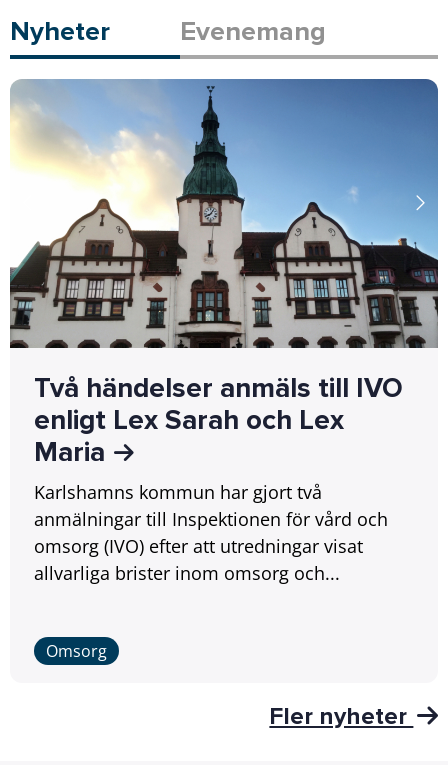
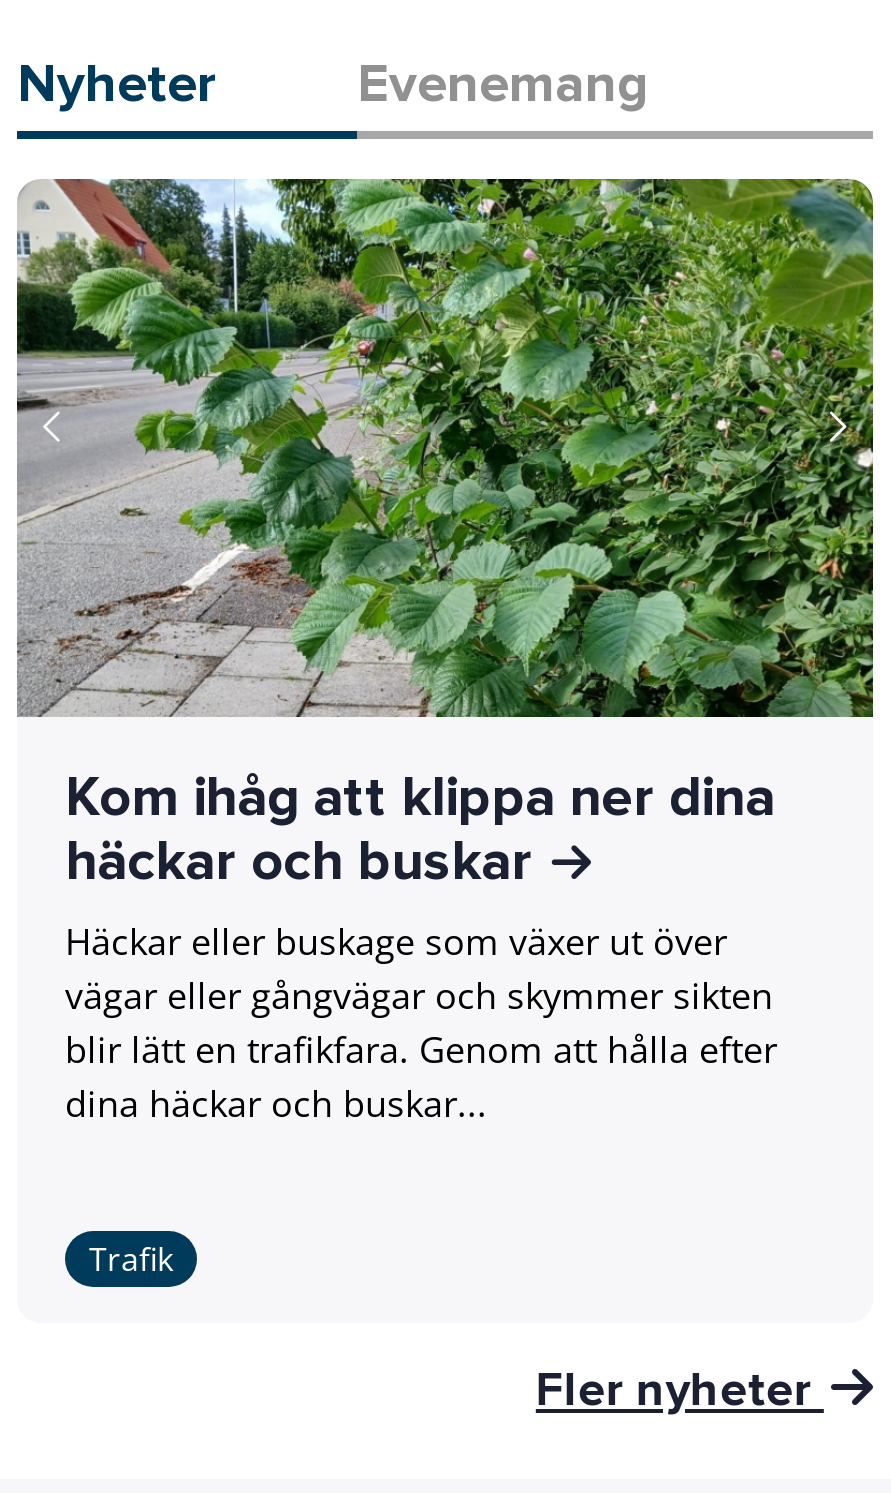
[10,78,439,585] [image] | Två händelser anmäls till IVO | enligt Lex Sarah och Lex | Maria | Karlshamns kommun har gjort två | anmälningar till Inspektionen för vård och | omsorg (IVO) efter att utredningar visat | allvarliga brister inom omsorg och... -> [15,177,875,1128] [image] | Kom ihåg att klippa ner dina | häckar och buskar | Häckar eller buskage som växer ut över | vägar eller gångvägar och skymmer sikten | blir lätt en trafikfara. Genom att hålla efter | dina häckar och buskar...
[46,640,107,662] Omsorg -> [89,1237,173,1281] Trafik

